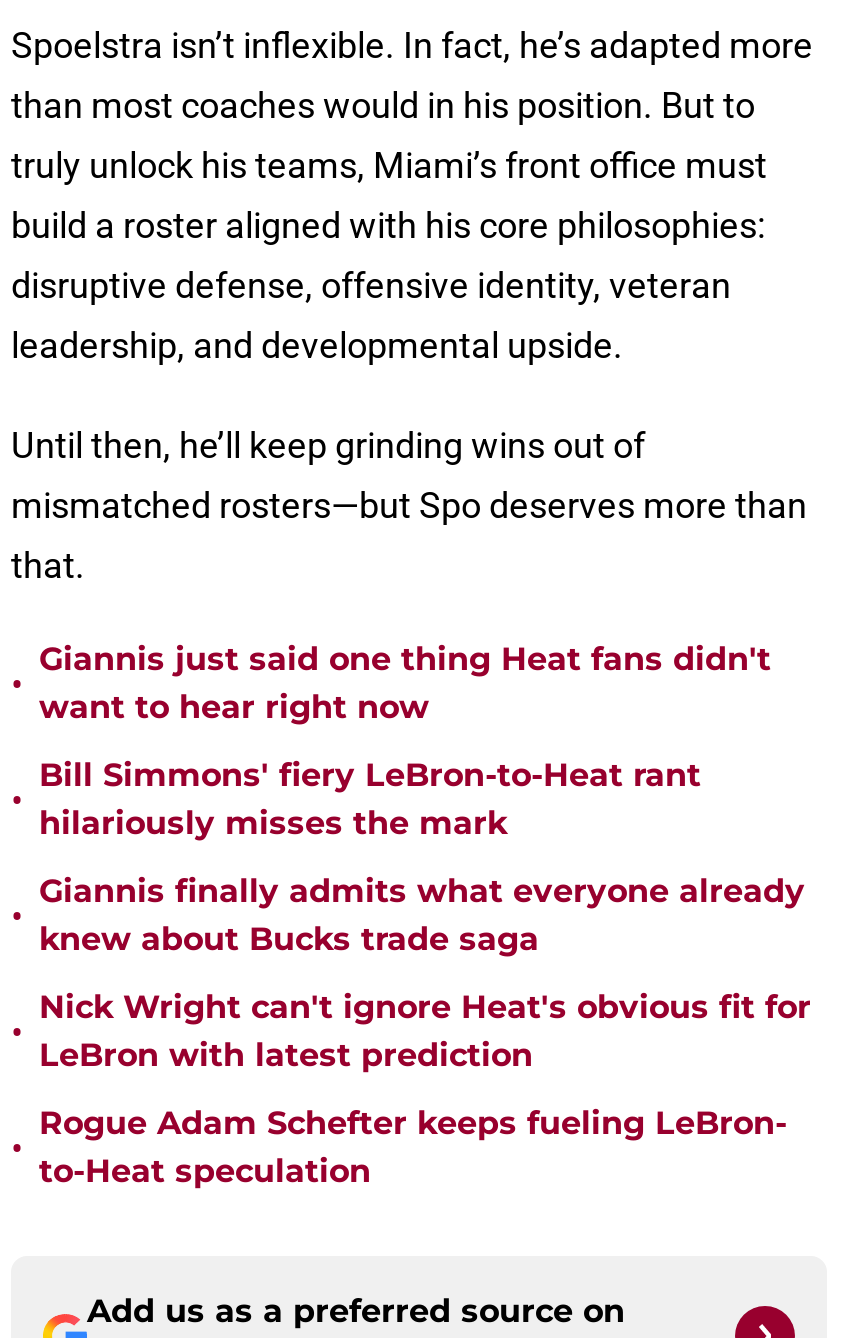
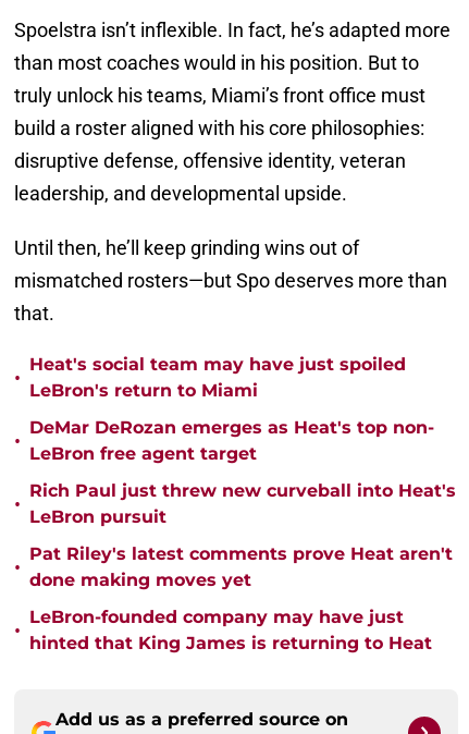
[39,640,771,726] Giannis just said one thing Heat fans didn't | want to hear right now -> [29,354,406,401] Heat's social team may have just spoiled | LeBron's return to Miami
[39,756,701,842] Bill Simmons' fiery LeBron-to-Heat rant | hilariously misses the mark -> [29,417,434,464] DeMar DeRozan emerges as Heat's top non- | LeBron free agent target
[39,872,805,958] Giannis finally admits what everyone already | knew about Bucks trade saga -> [29,480,456,527] Rich Paul just threw new curveball into Heat's | LeBron pursuit
[39,988,811,1074] Nick Wright can't ignore Heat's obvious fit for | LeBron with latest prediction -> [29,543,453,590] Pat Riley's latest comments prove Heat aren't | done making moves yet
[39,1104,787,1190] Rogue Adam Schefter keeps fueling LeBron- | to-Heat speculation -> [29,607,432,653] LeBron-founded company may have just | hinted that King James is returning to Heat

